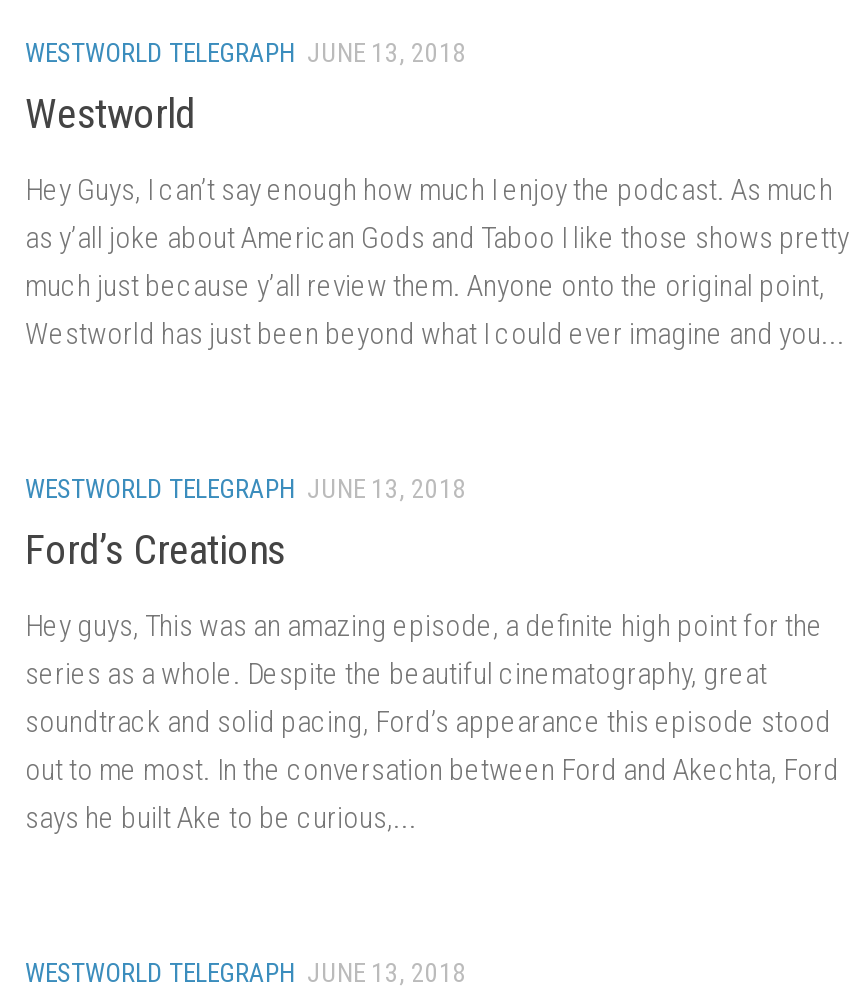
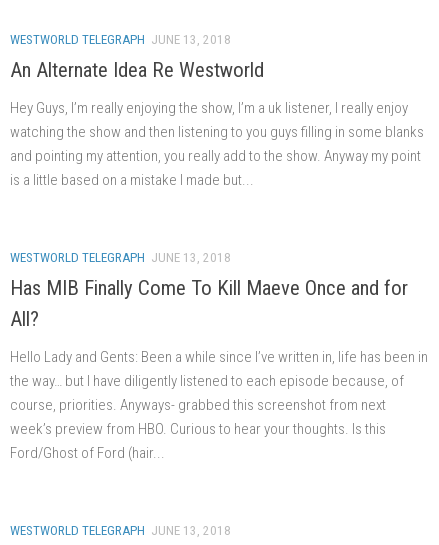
[25,90,195,138] Westworld -> [10,58,264,82] An Alternate Idea Re Westworld
[25,172,849,352] Hey Guys, I can’t say enough how much I enjoy the podcast. As much | as y’all joke about American Gods and Taboo I like those shows pretty | much just because y’all review them. Anyone onto the original point, | Westworld has just been beyond what I could ever imagine and you... -> [10,99,424,189] Hey Guys, I’m really enjoying the show, I’m a uk listener, I really enjoy | watching the show and then listening to you guys filling in some blanks | and pointing my attention, you really add to the show. Anyway my point | is a little based on a mistake I made but...
[25,526,285,574] Ford’s Creations -> [10,276,408,331] Has MIB Finally Come To Kill Maeve Once and for | All?
[25,608,839,836] Hey guys, This was an amazing episode, a definite high point for the | series as a whole. Despite the beautiful cinematography, great | soundtrack and solid pacing, Ford’s appearance this episode stood | out to me most. In the conversation between Ford and Akechta, Ford | says he built Ake to be curious,... -> [10,348,428,462] Hello Lady and Gents: Been a while since I’ve written in, life has been in | the way… but I have diligently listened to each episode because, of | course, priorities. Anyways- grabbed this screenshot from next | week’s preview from HBO. Curious to hear your thoughts. Is this | Ford/Ghost of Ford (hair...

